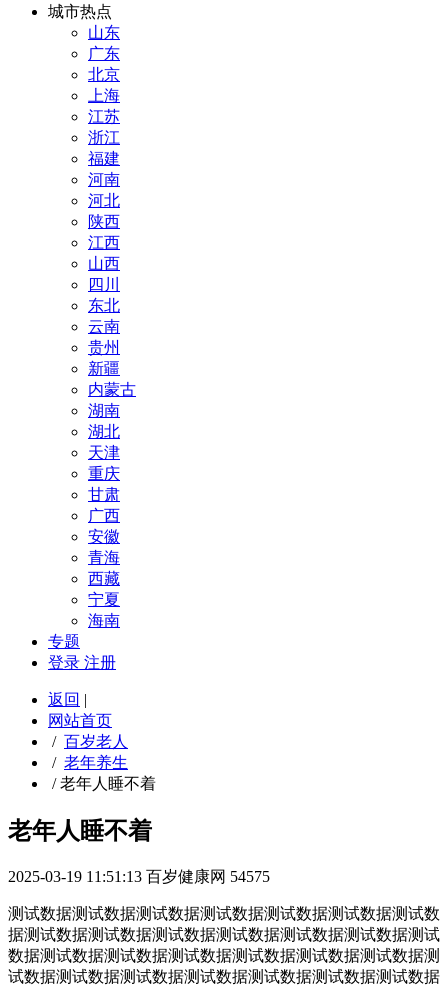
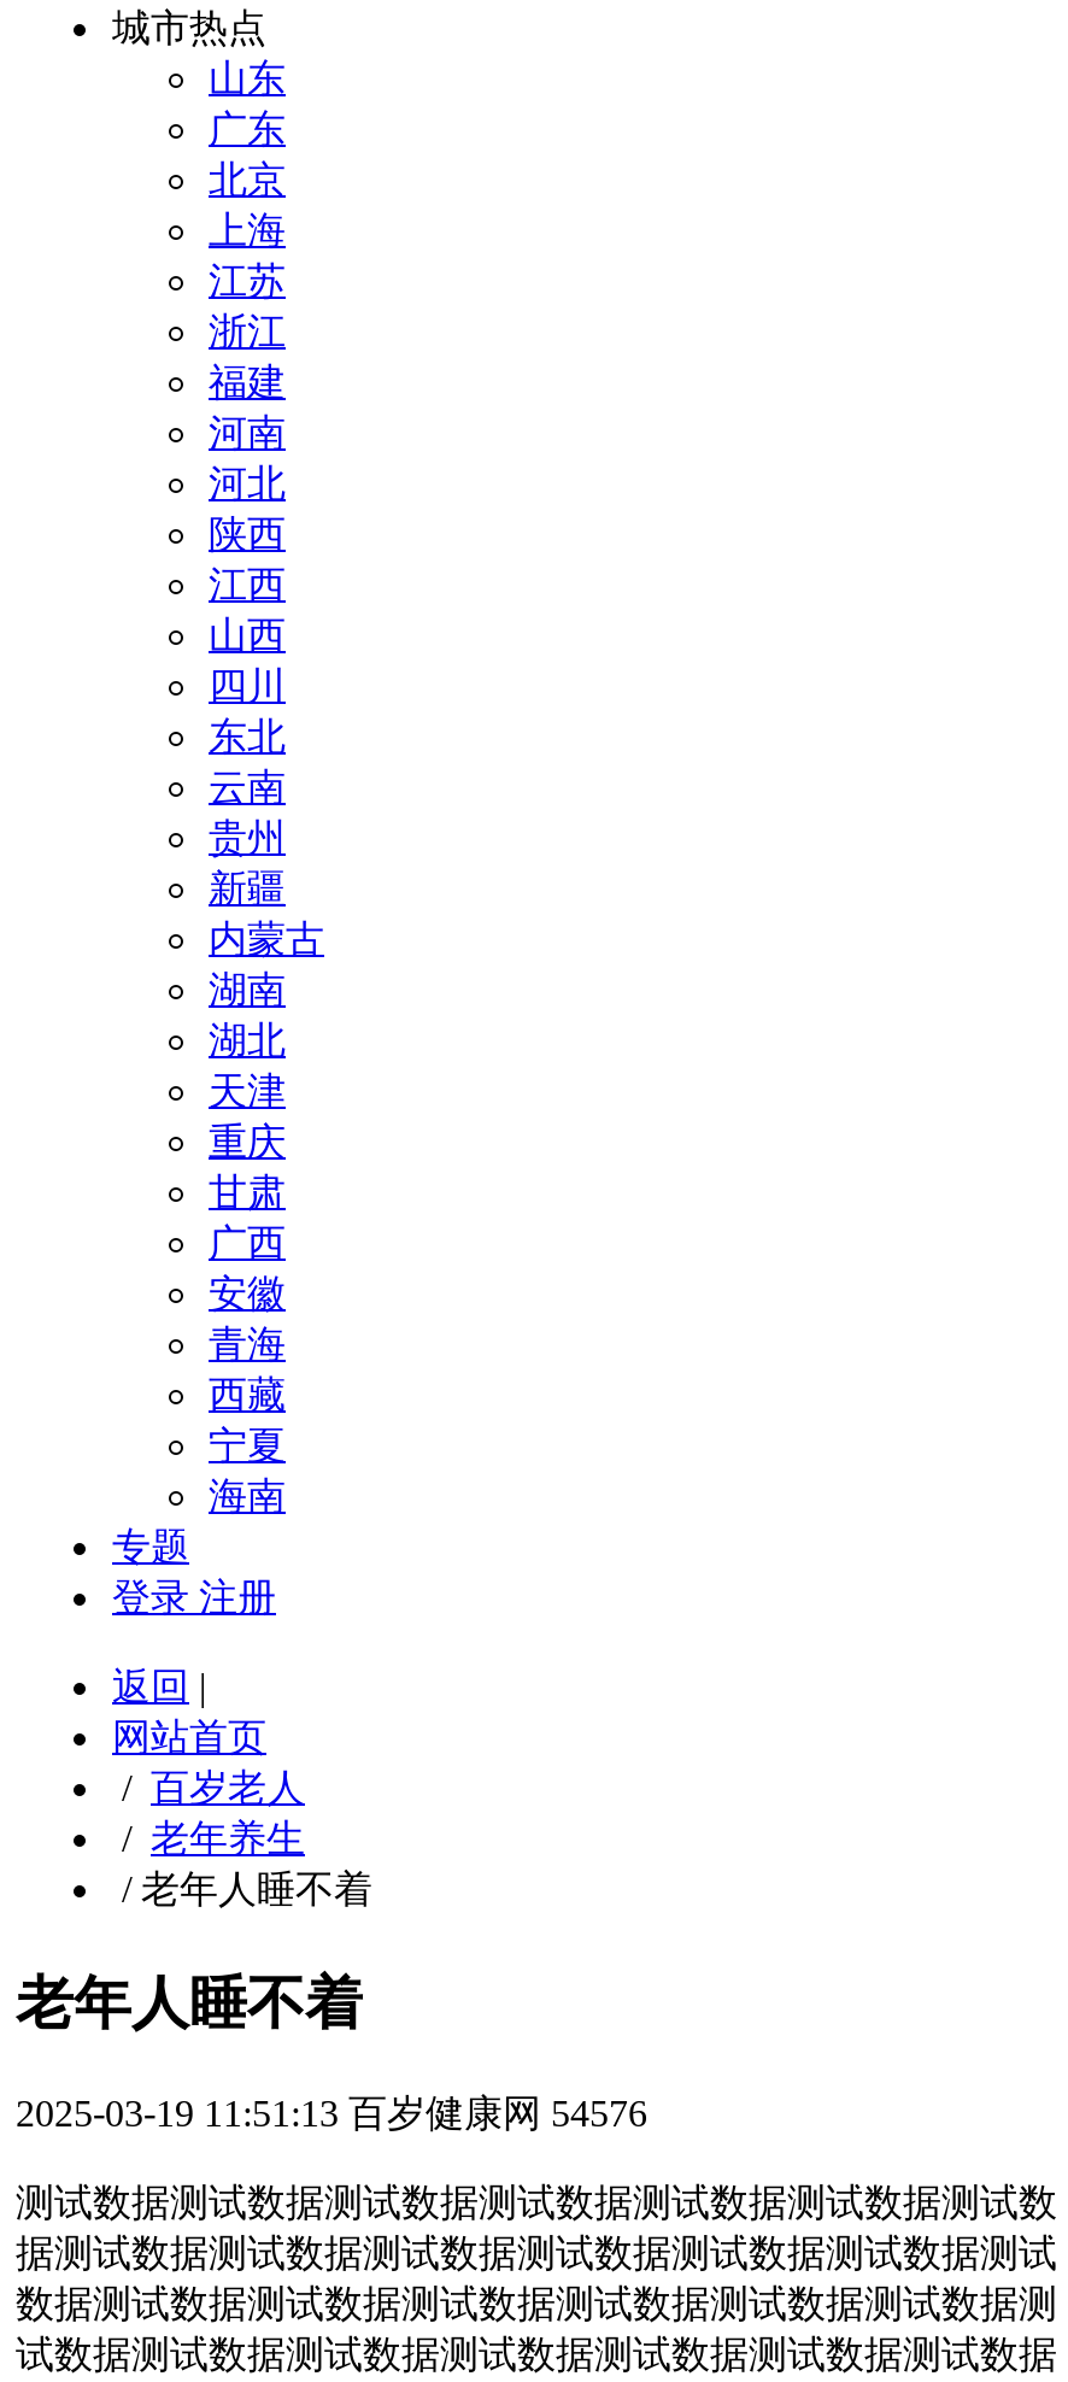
[8,868,270,885] 2025-03-19 11:51:13 百岁健康网 54575 -> [16,2092,647,2133] 2025-03-19 11:51:13 百岁健康网 54576

